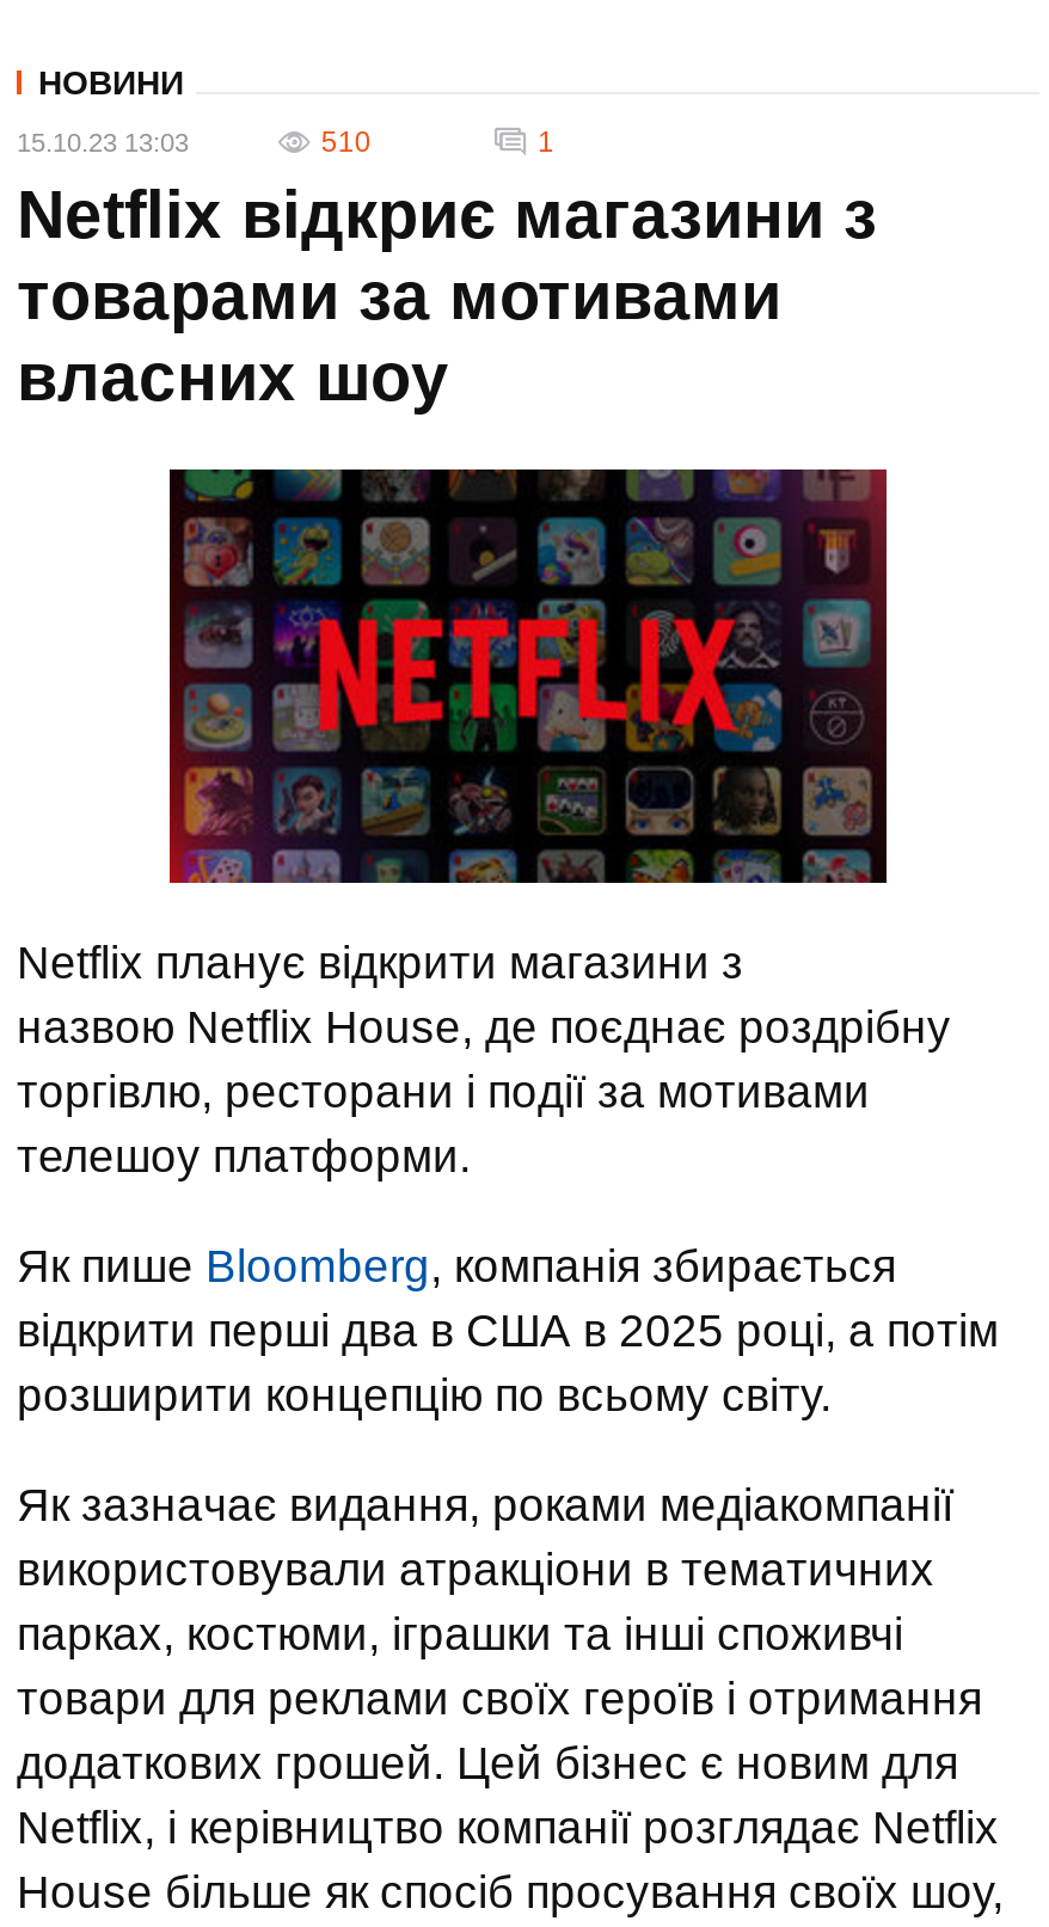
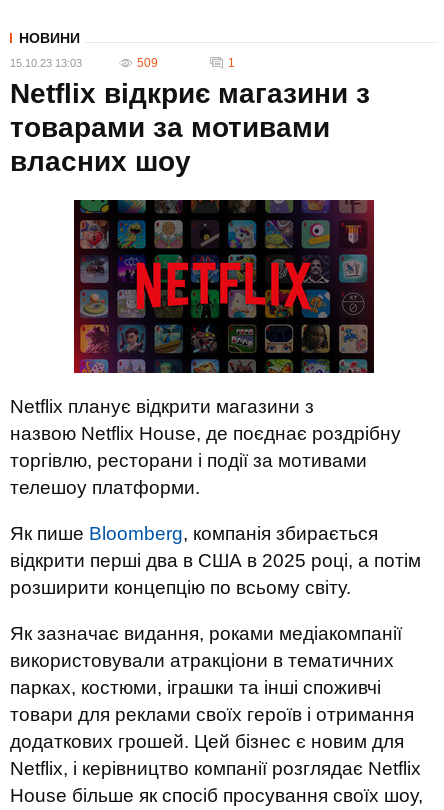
[321,125,371,158] 510 -> [137,56,158,70] 509

